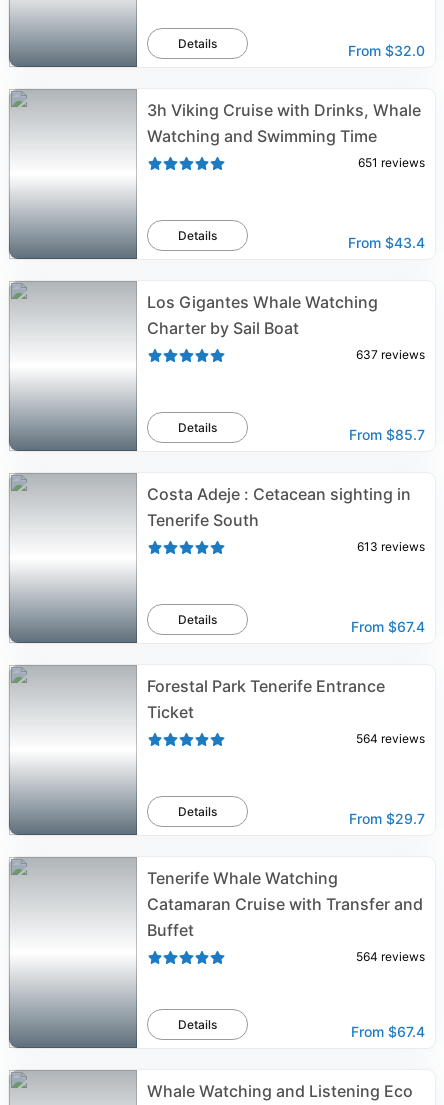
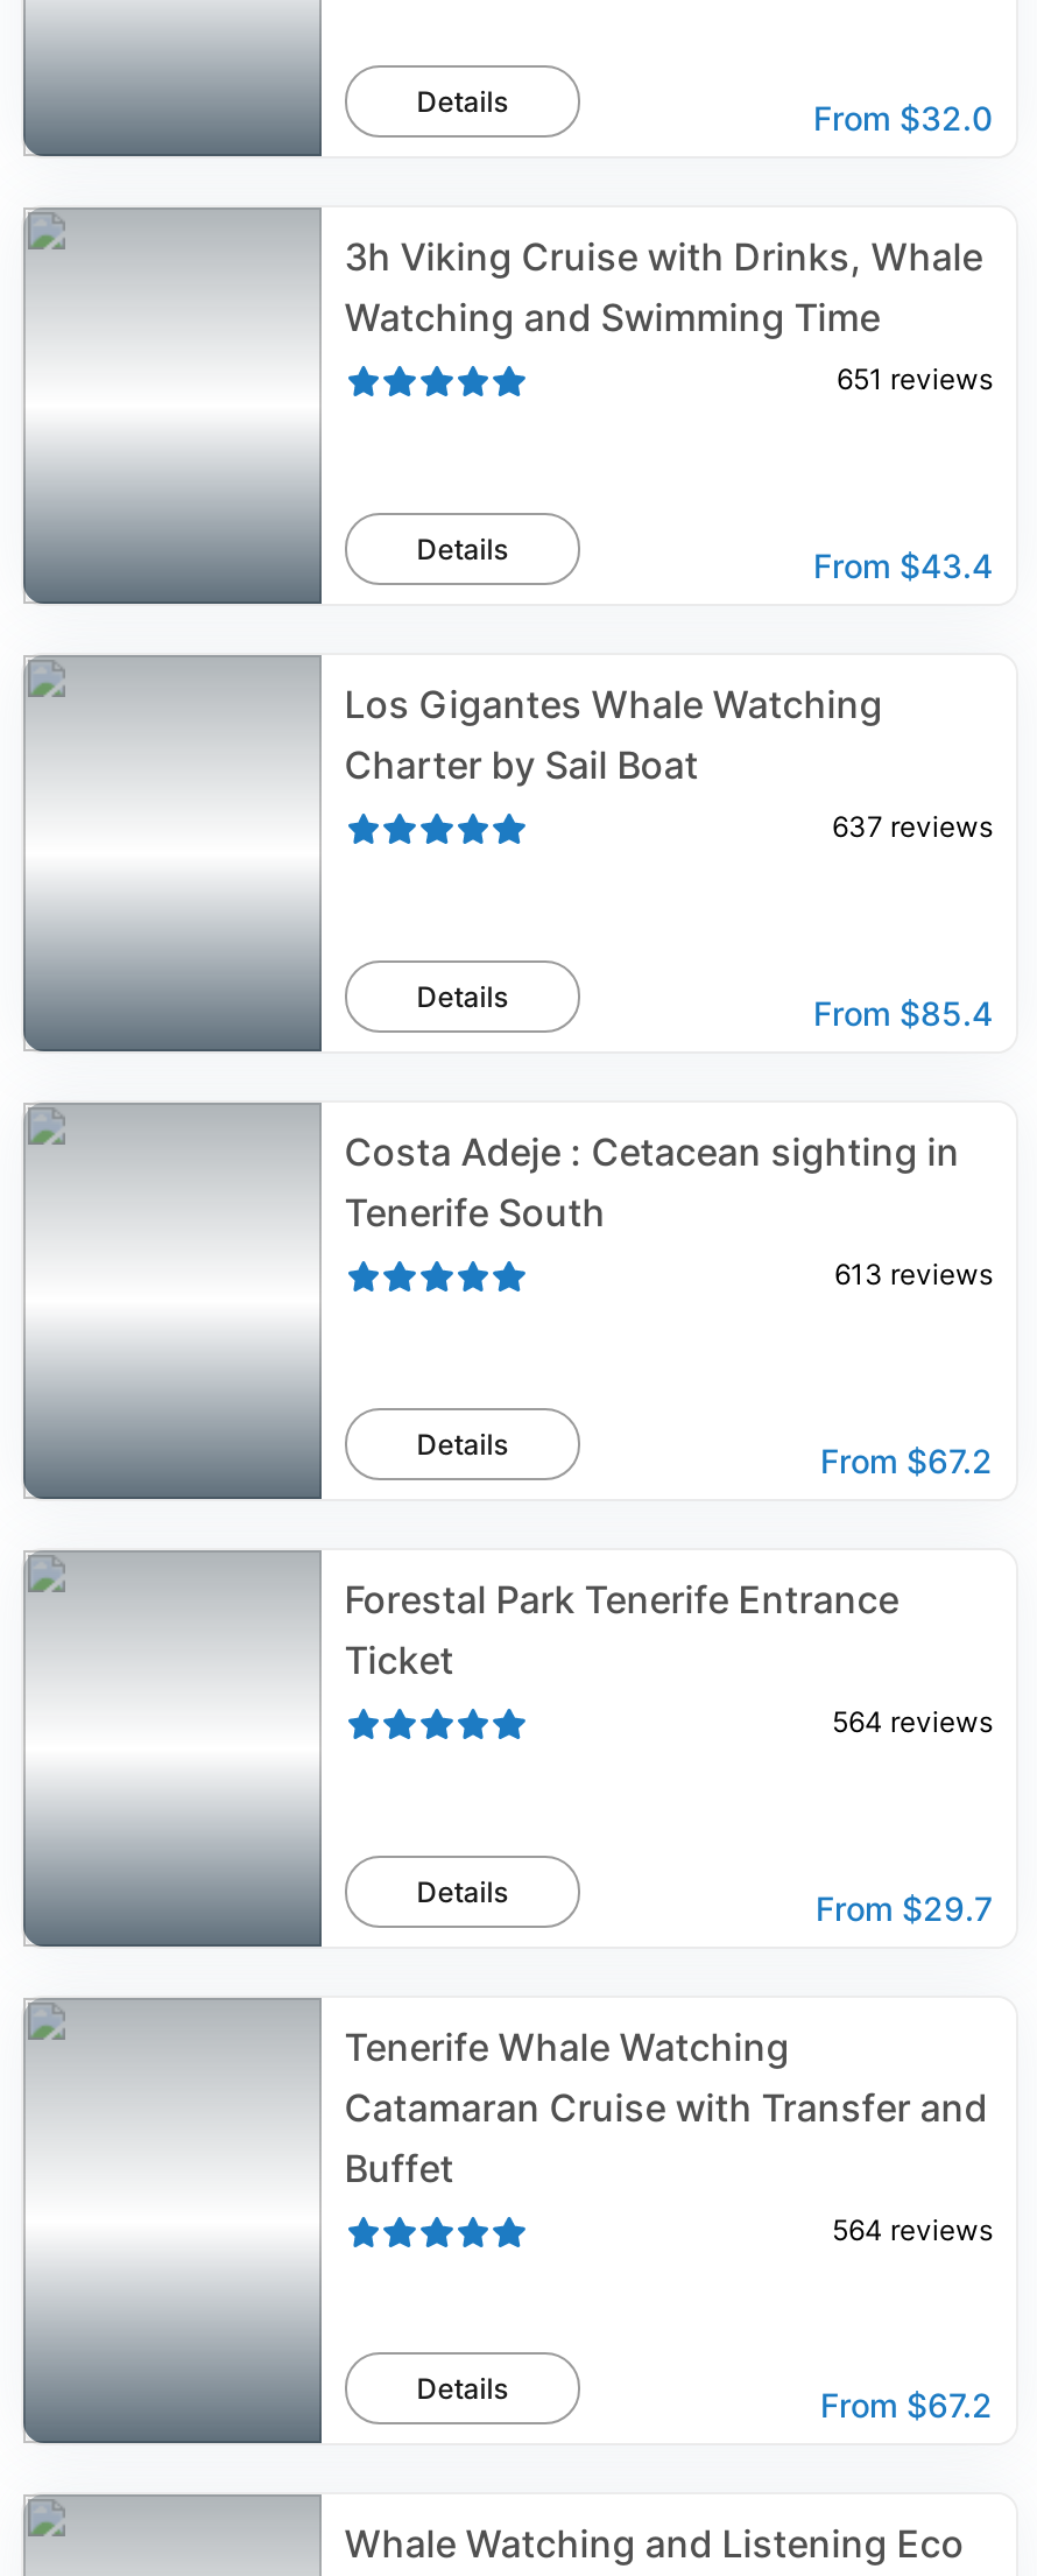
[349,426,425,443] From $85.7 -> [813,993,993,1033] From $85.4
[351,618,425,635] From $67.4 -> [820,1441,993,1480] From $67.2
[351,1023,425,1040] From $67.4 -> [820,2385,993,2424] From $67.2

